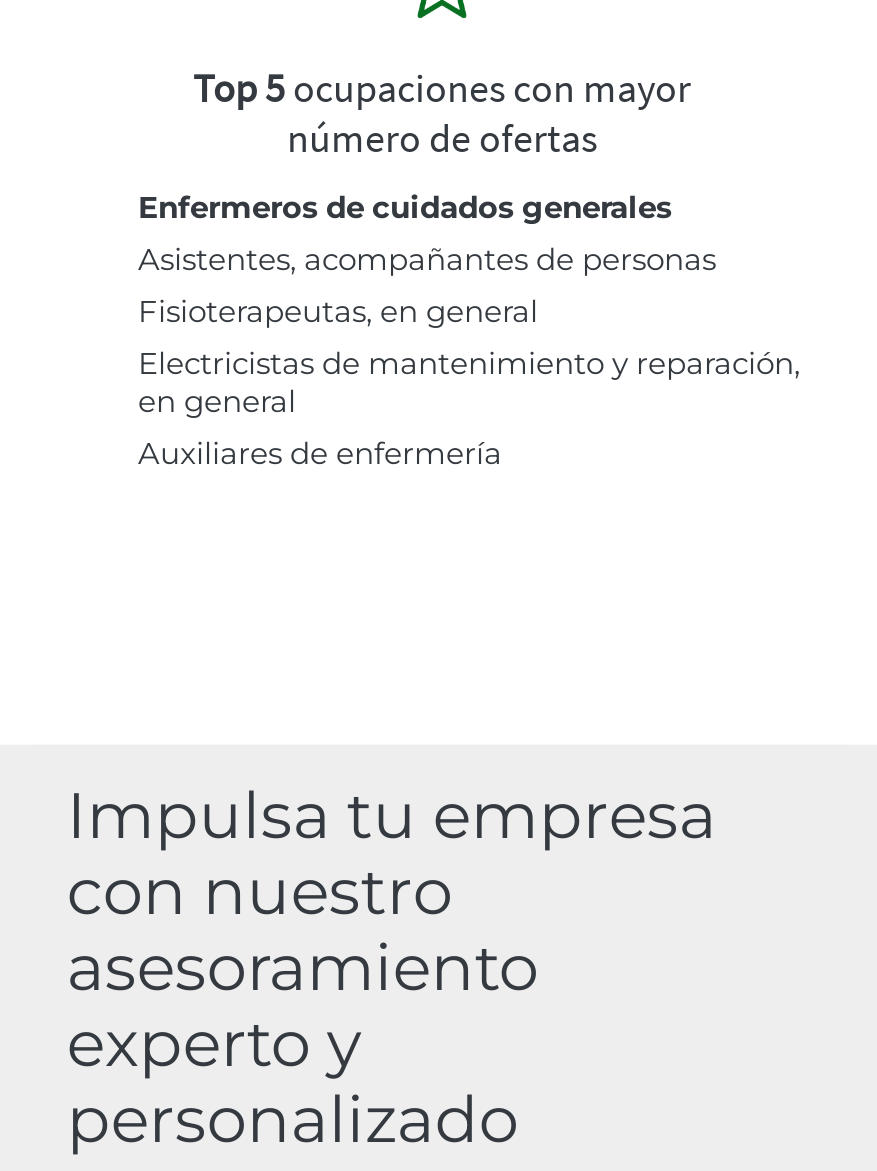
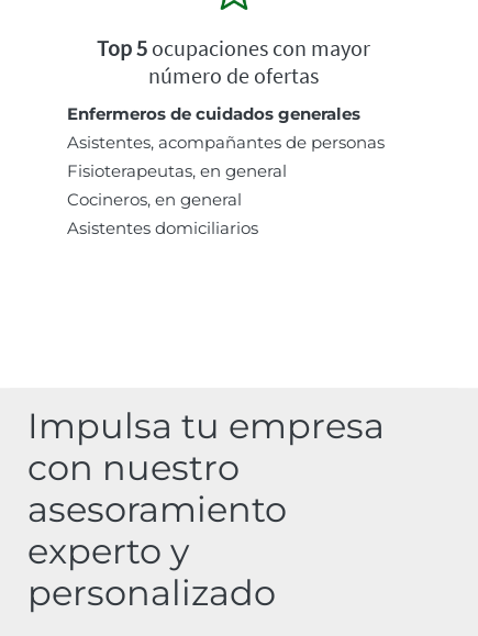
[138,344,800,472] Electricistas de mantenimiento y reparación, | en general | Auxiliares de enfermería -> [67,189,258,239] Cocineros, en general | Asistentes domiciliarios

